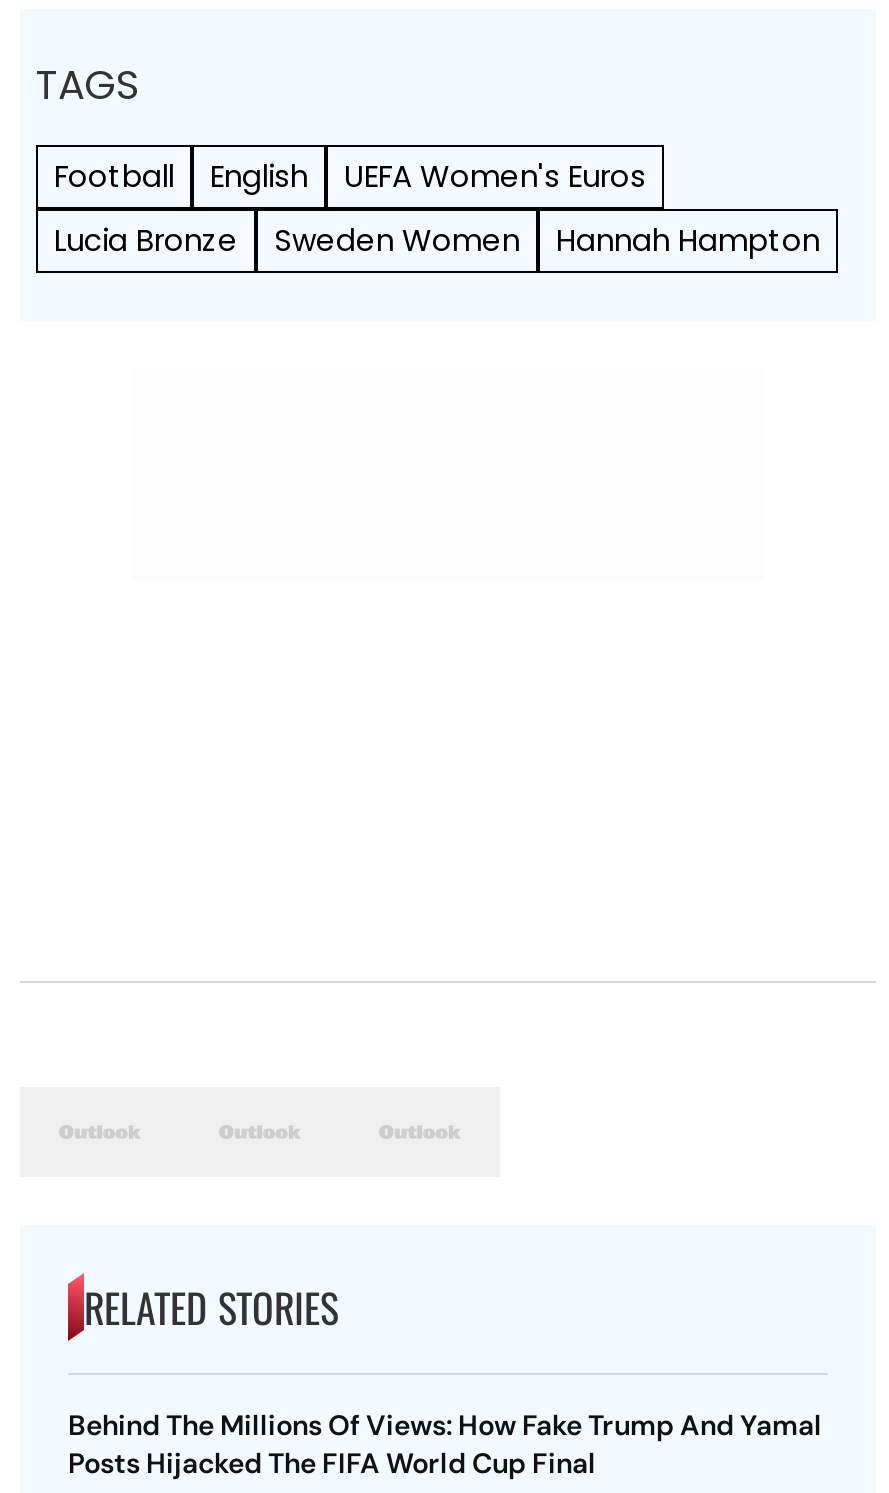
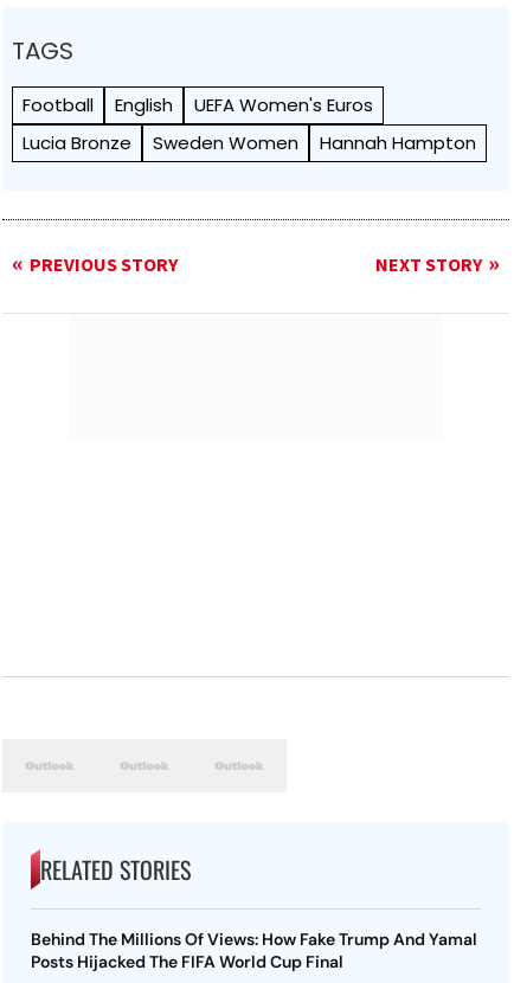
none -> [30,252,482,278] PREVIOUS STORY | NEXT STORY

